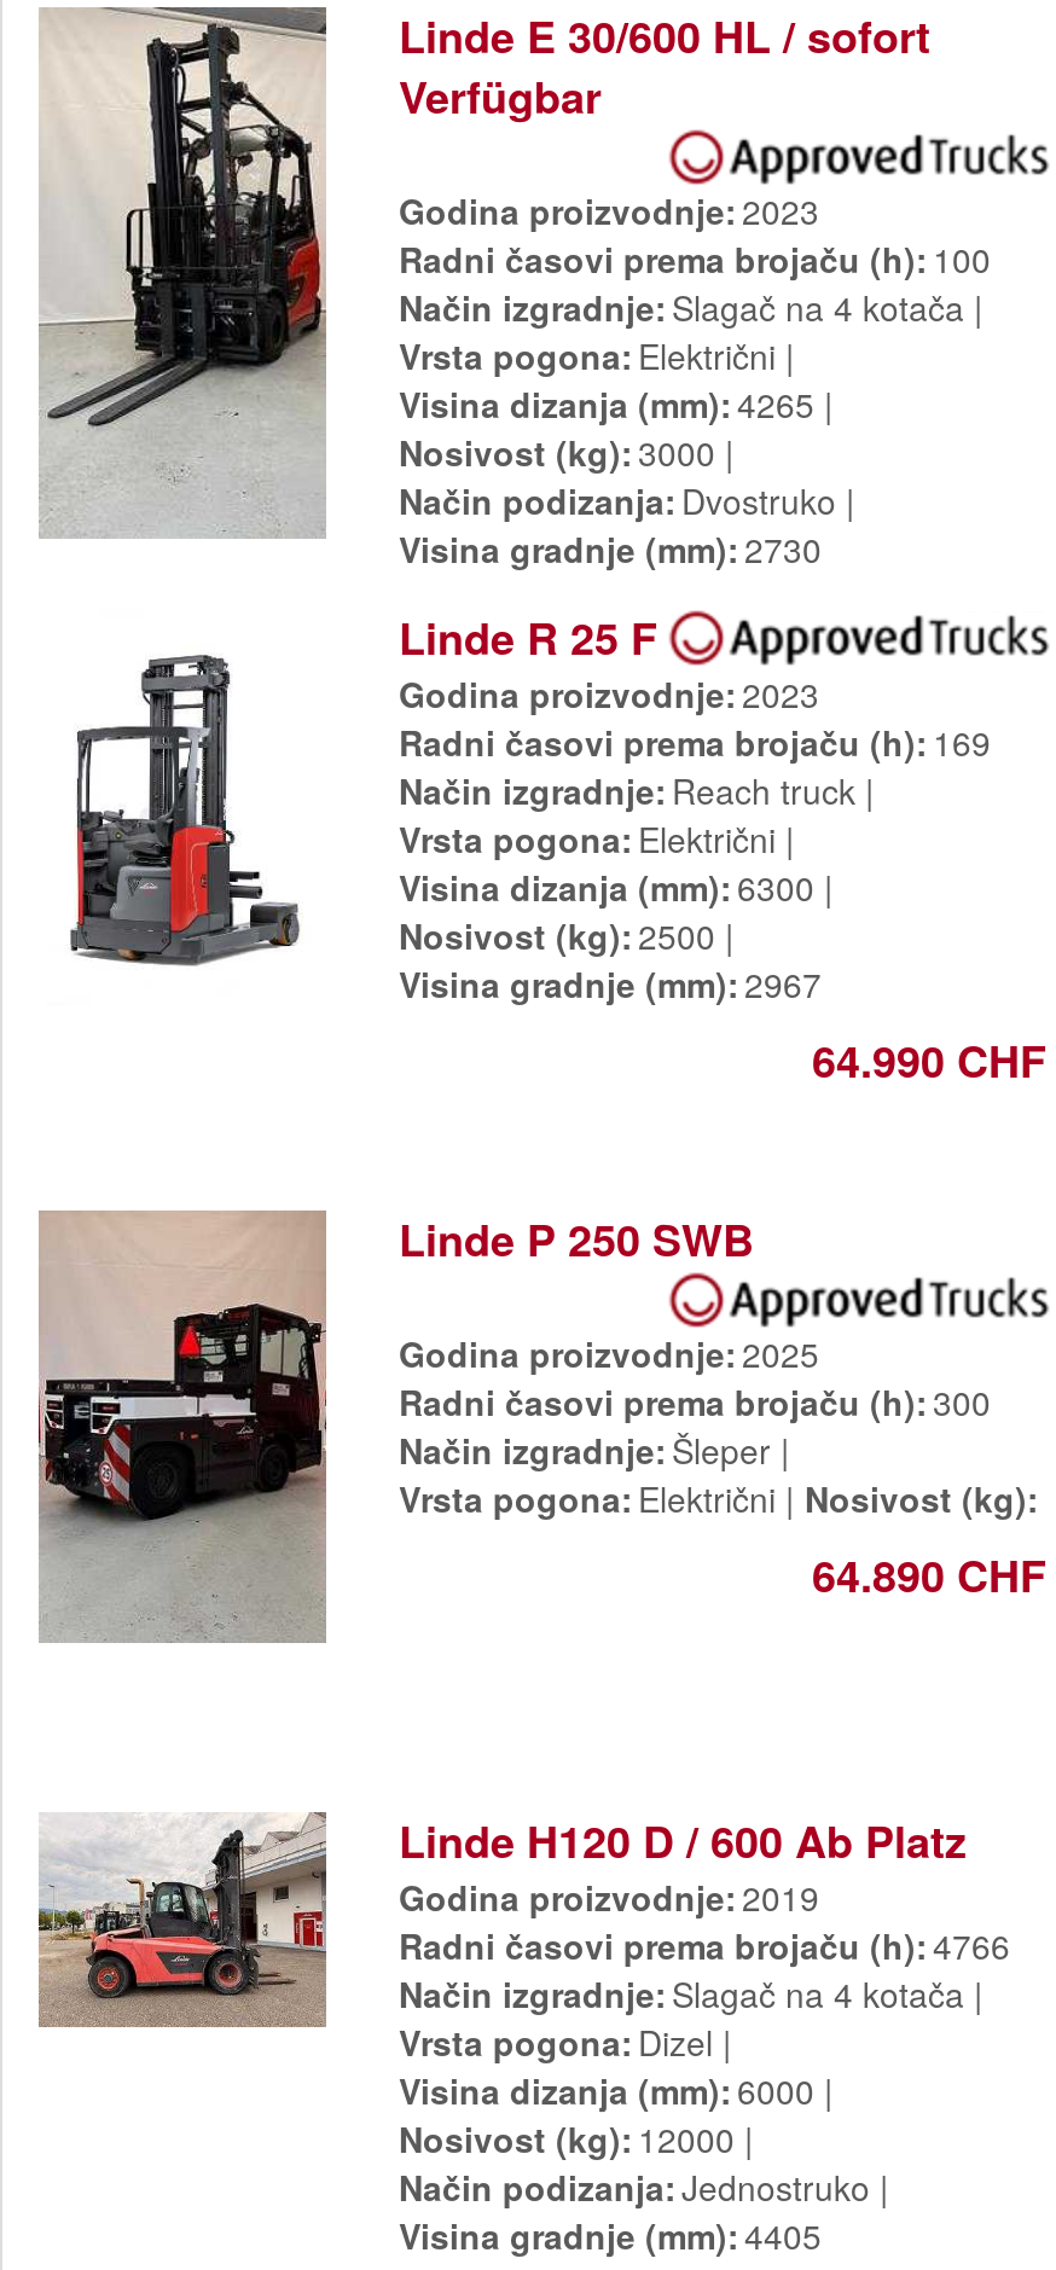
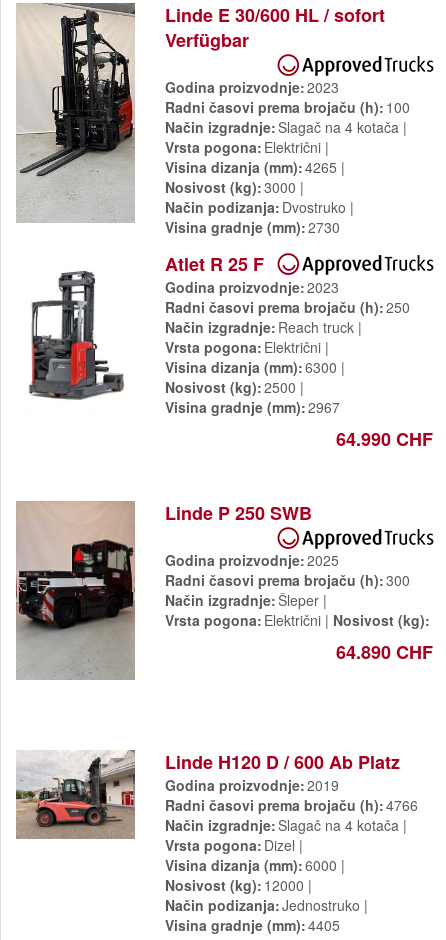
[399,606,657,669] Linde R 25 F -> [165,251,264,277] Atlet R 25 F
[399,718,991,766] Radni časovi prema brojaču (h) 169 -> [165,297,410,317] Radni časovi prema brojaču (h) 250

